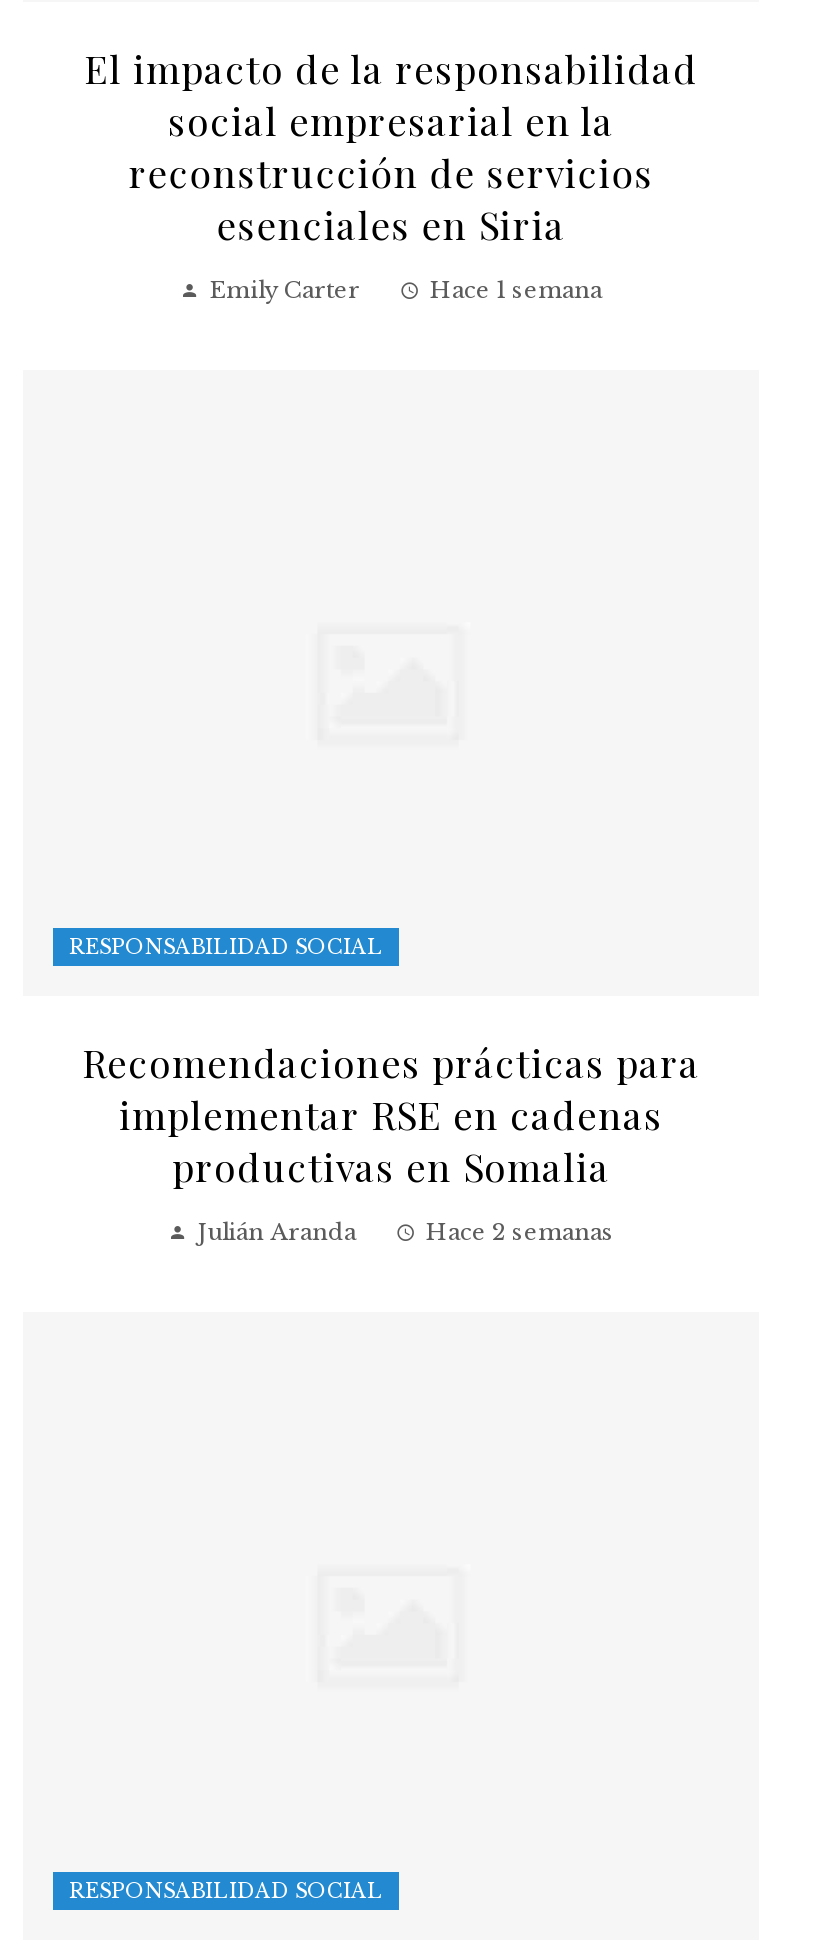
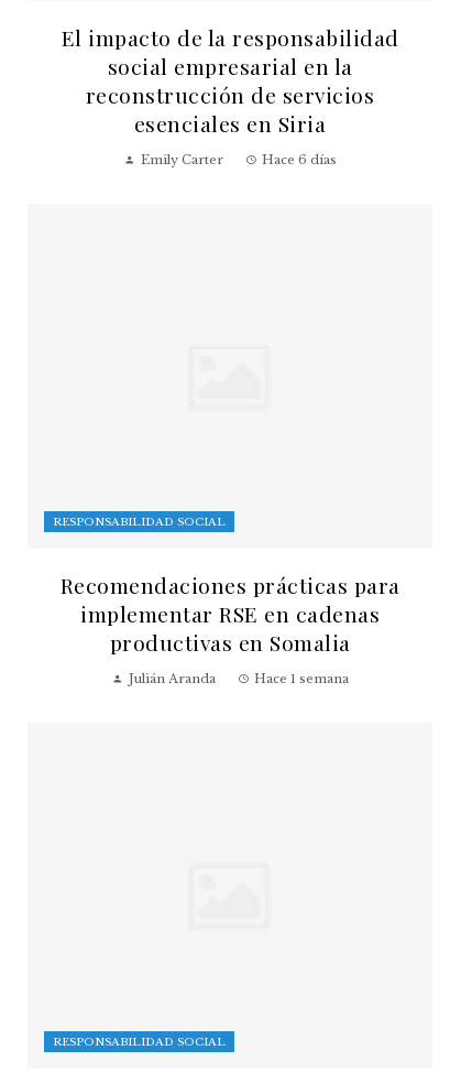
[430,276,602,304] Hace 1 semana -> [261,152,336,167] Hace 6 días
[426,1219,614,1247] Hace 2 semanas -> [254,671,348,687] Hace 1 semana

